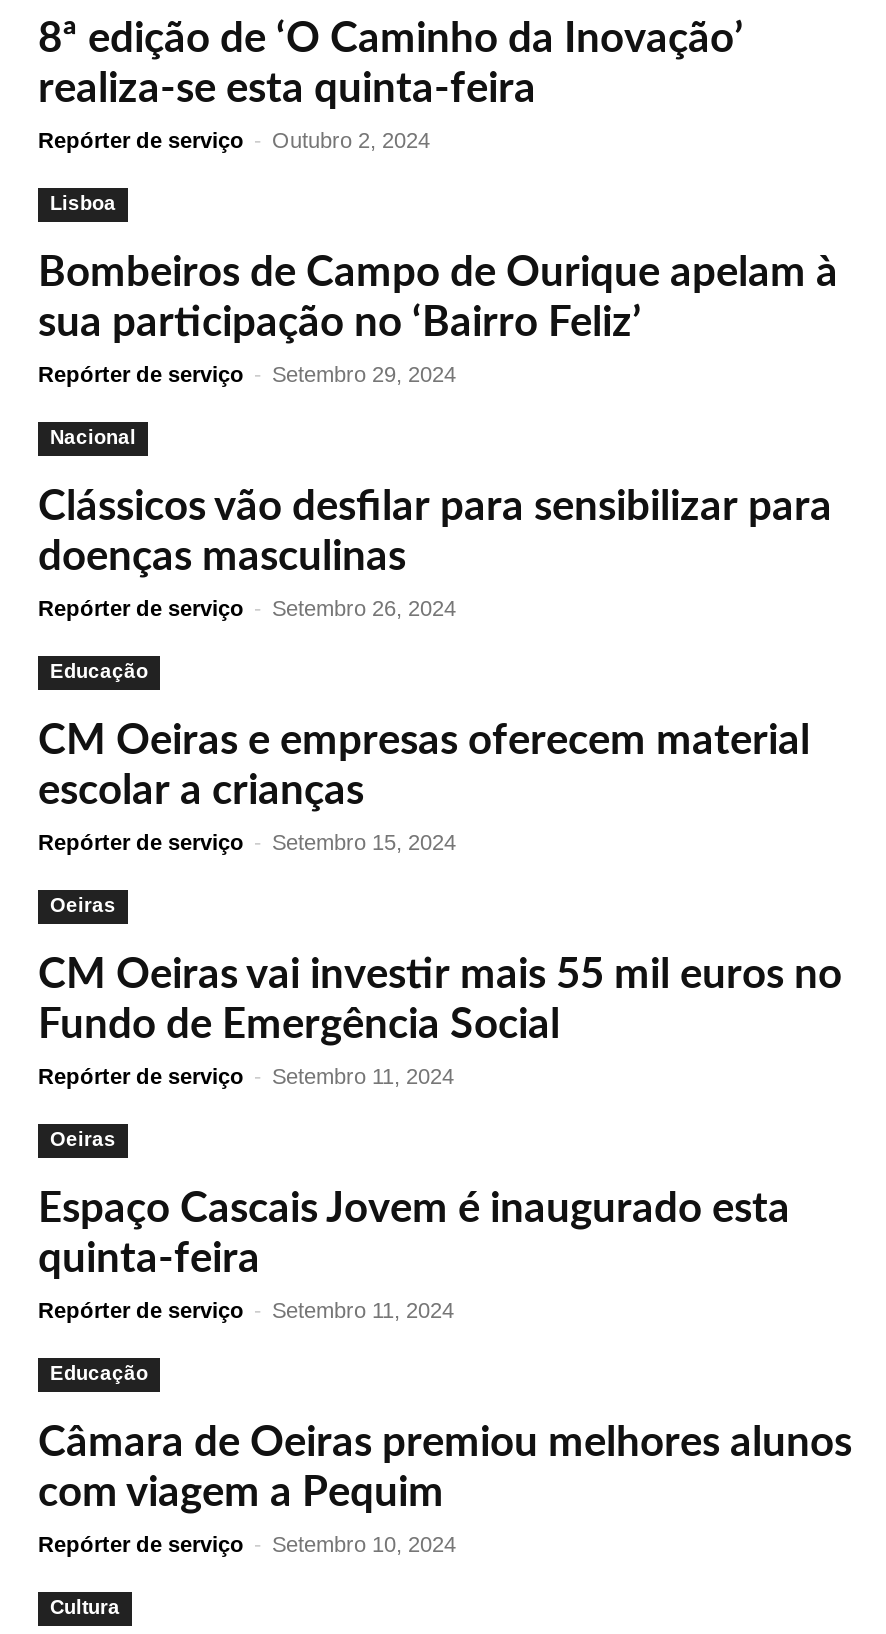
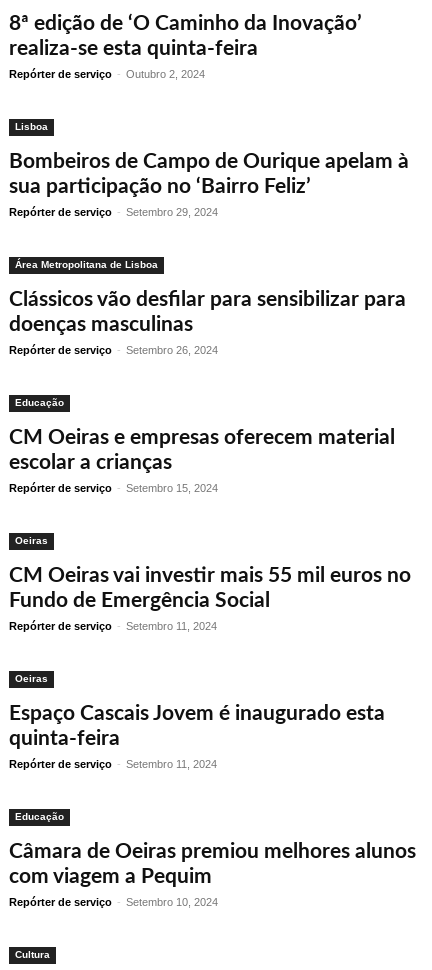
[50,426,136,448] Nacional -> [15,259,158,270] Área Metropolitana de Lisboa

